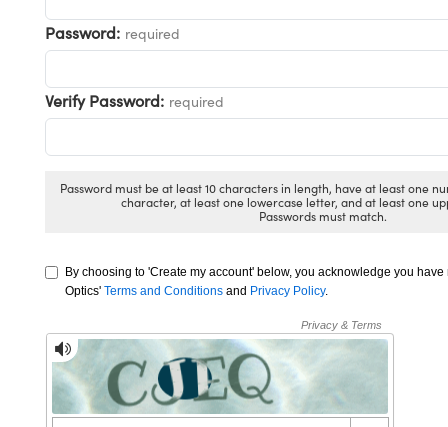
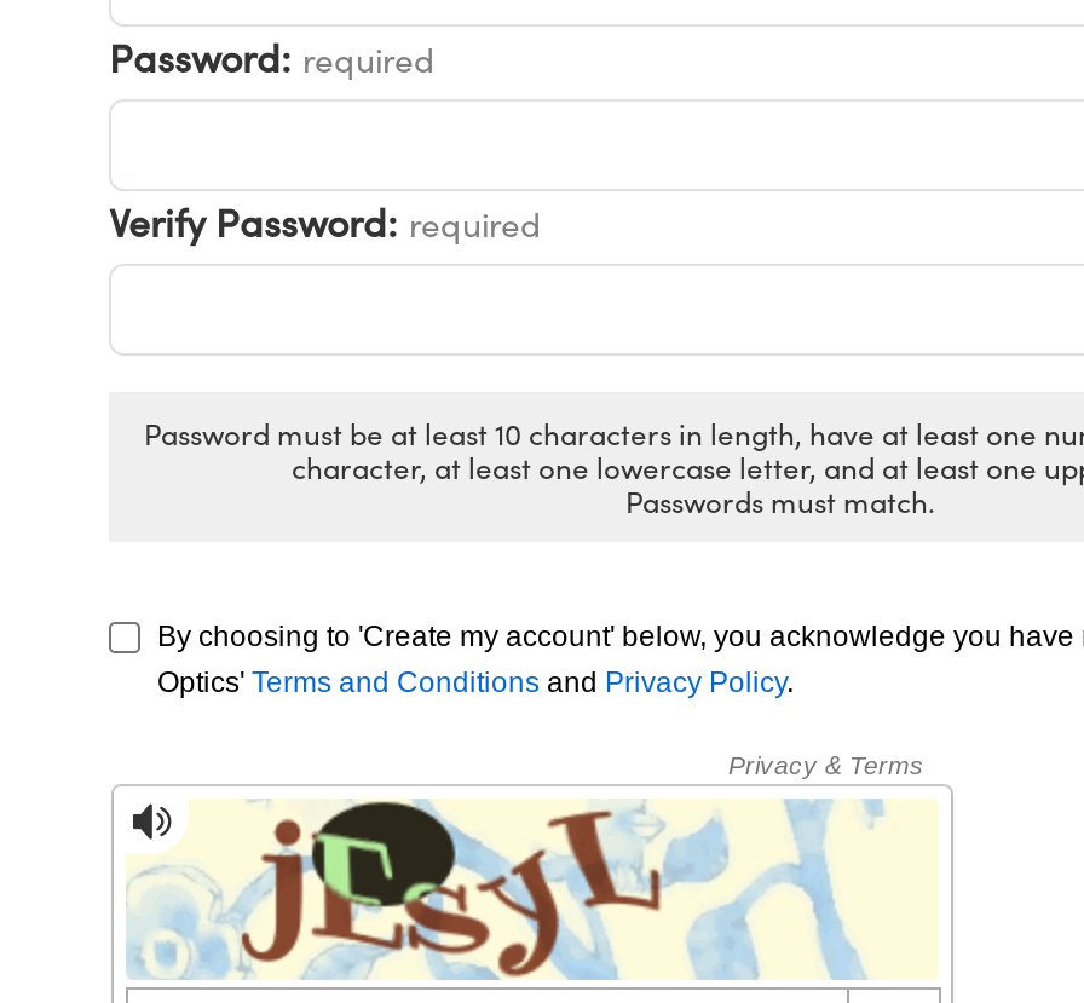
[52,338,389,415] [image] -> [128,799,936,980] [image]

